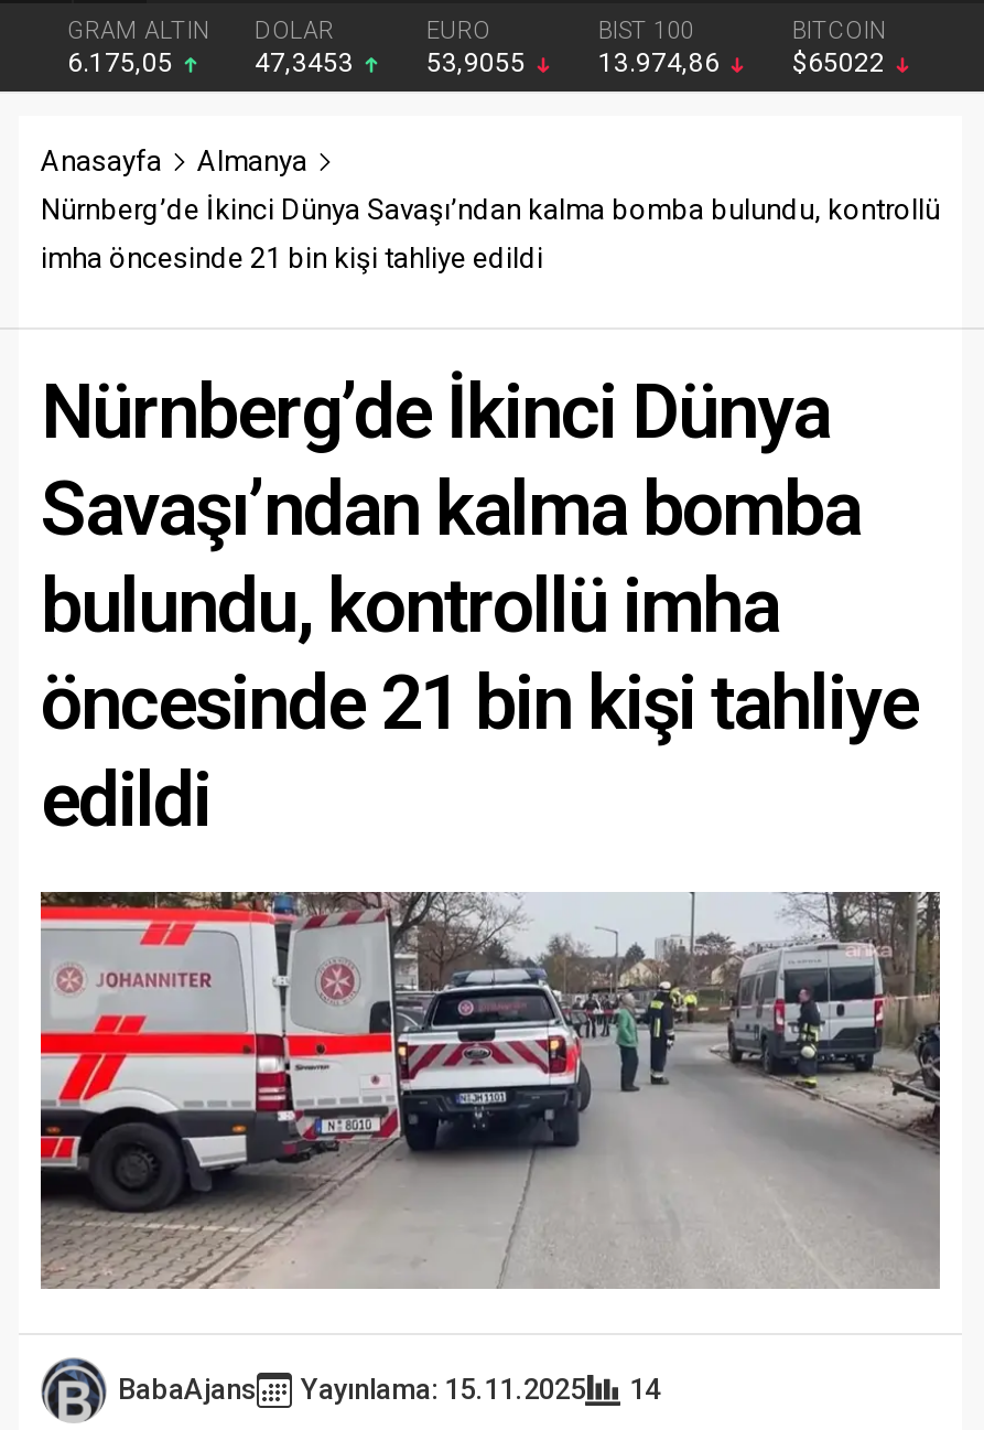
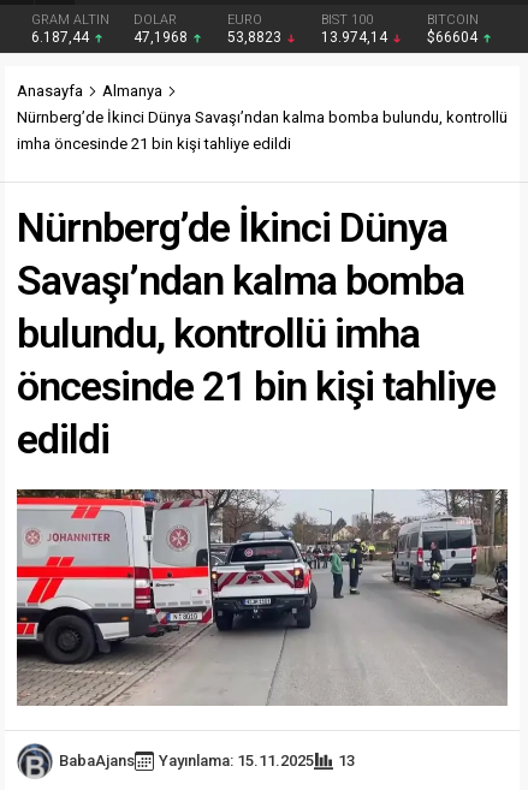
[67,47,180,78] 6.175,05 -> [31,29,93,46] 6.187,44
[255,47,360,78] 47,3453 -> [134,29,191,46] 47,1968
[426,47,532,78] 53,9055 -> [227,29,285,46] 53,8823
[598,47,726,78] 13.974,86 -> [321,29,391,46] 13.974,14
[792,47,891,78] $65022 -> [427,29,481,46] $66604
[118,1372,660,1405] BabaAjans Yayınlama: 15.11.2025 14 -> [59,751,355,769] BabaAjans Yayınlama: 15.11.2025 13

